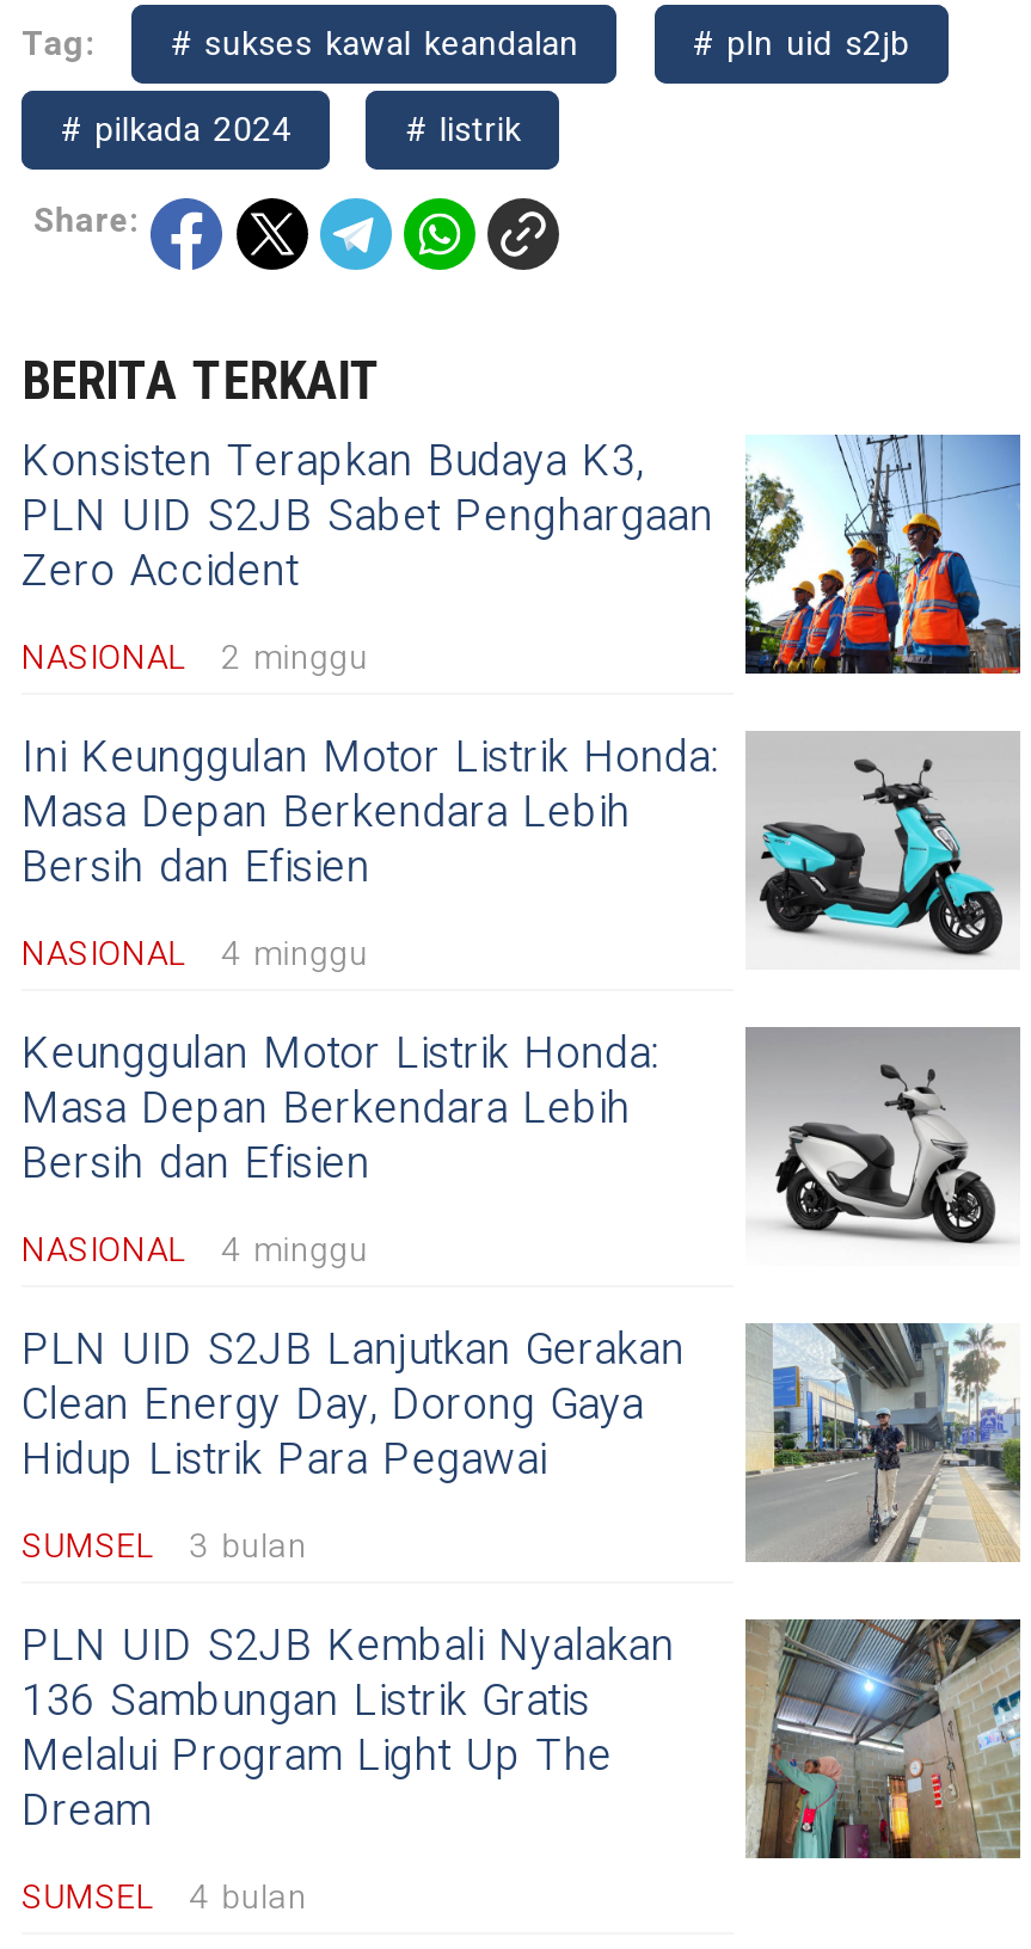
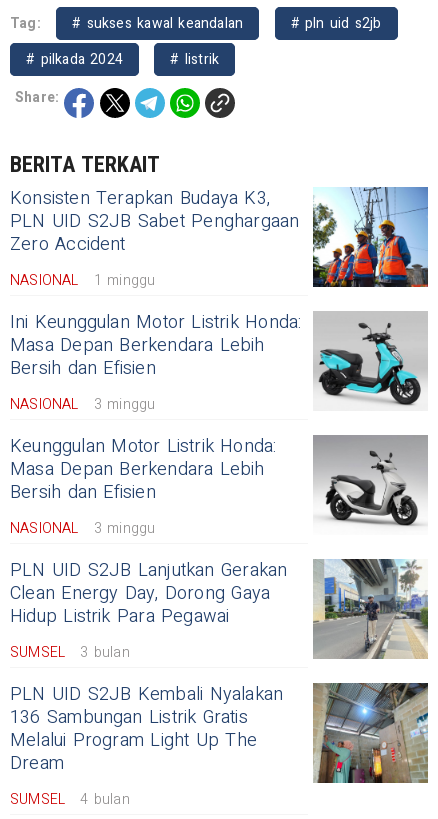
[22,632,369,682] NASIONAL 2 minggu -> [10,270,155,291] NASIONAL 1 minggu
[22,928,369,978] NASIONAL 4 minggu -> [10,394,155,415] NASIONAL 3 minggu
[22,1224,369,1274] NASIONAL 4 minggu -> [10,518,155,539] NASIONAL 3 minggu

